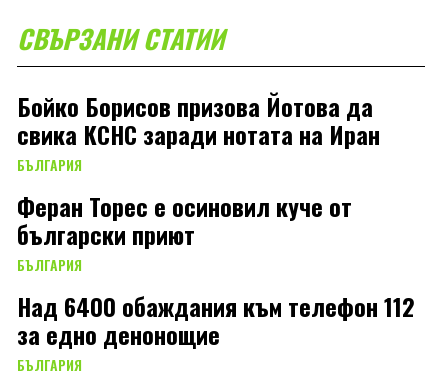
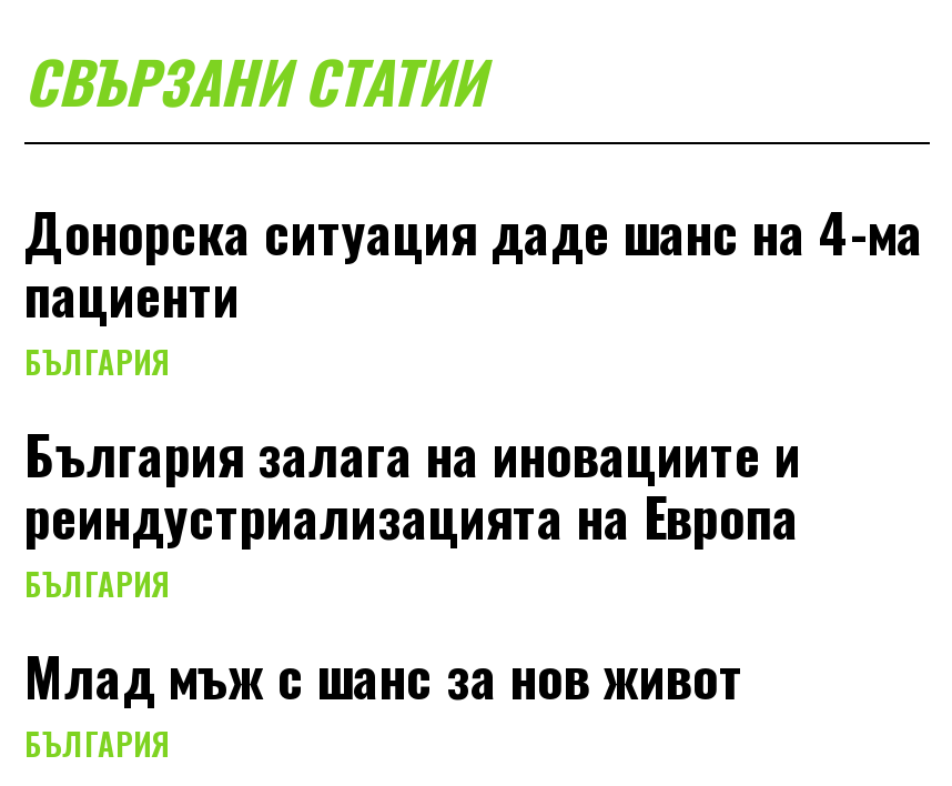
[17,88,380,152] Бойко Борисов призова Йотова да | свика КСНС заради нотата на Иран -> [24,192,923,334] Донорска ситуация даде шанс на 4-ма | пациенти
[17,188,352,252] Феран Торес е осиновил куче от | български приют -> [24,414,801,556] България залага на иновациите и | реиндустриализацията на Европа
[17,288,415,352] Над 6400 обаждания към телефон 112 | за едно денонощие -> [24,636,743,716] Млад мъж с шанс за нов живот

